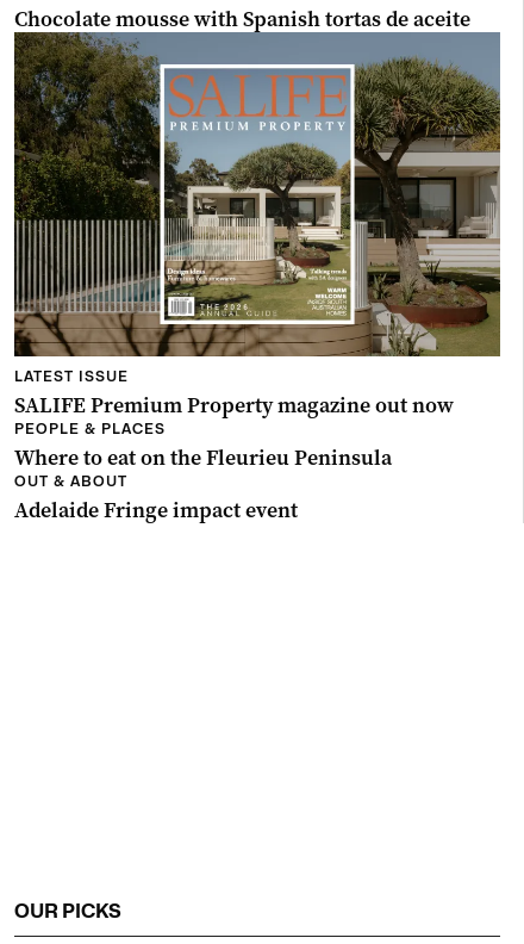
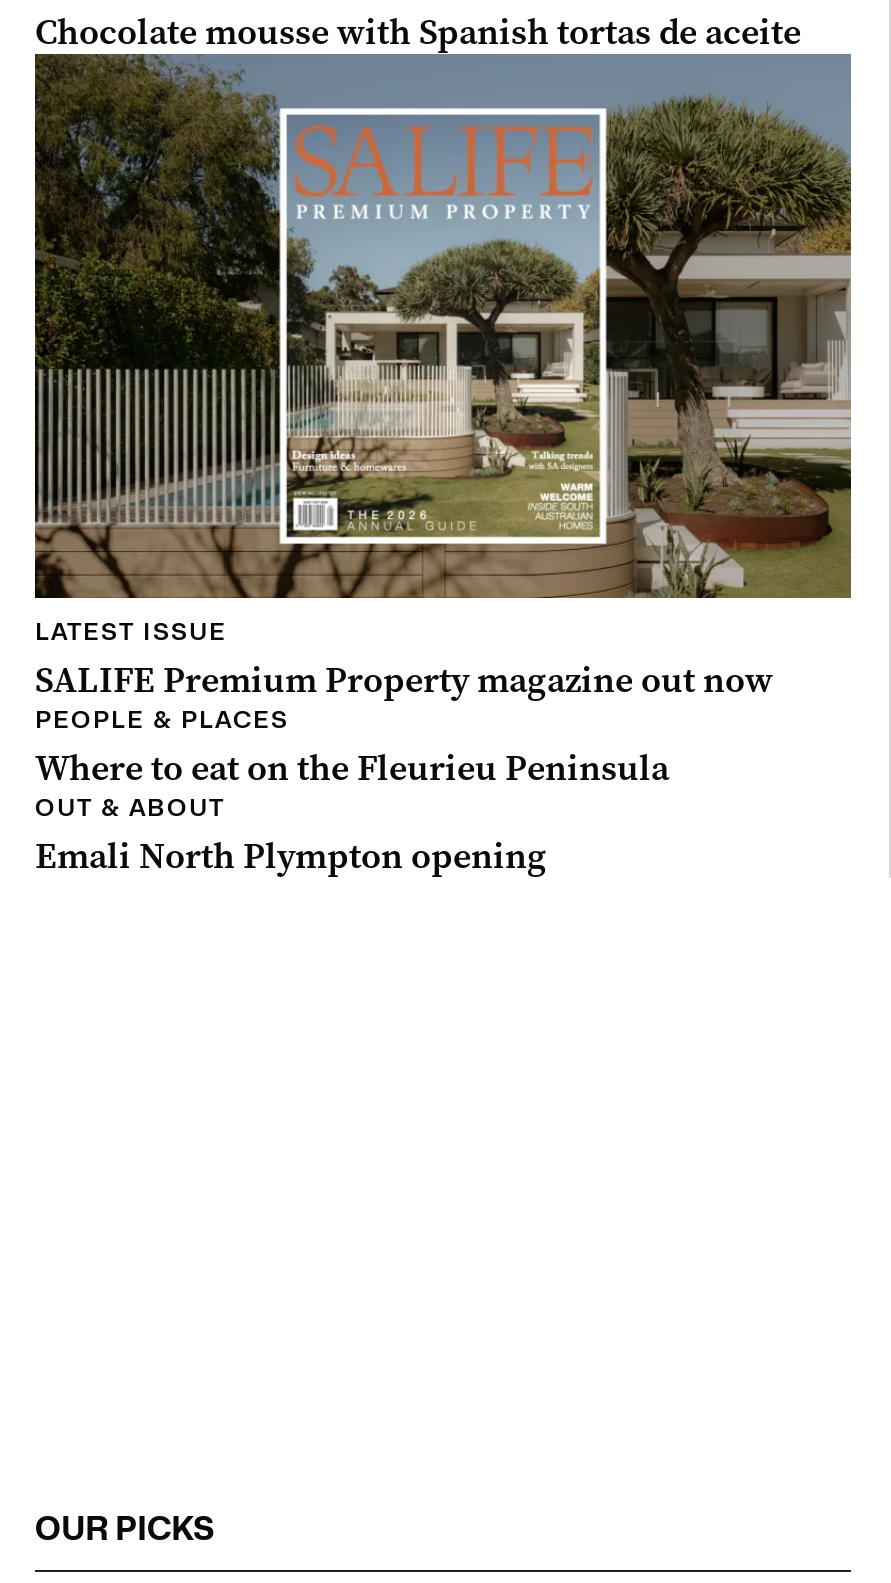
[14,496,298,524] Adelaide Fringe impact event -> [35,832,547,880] Emali North Plympton opening

